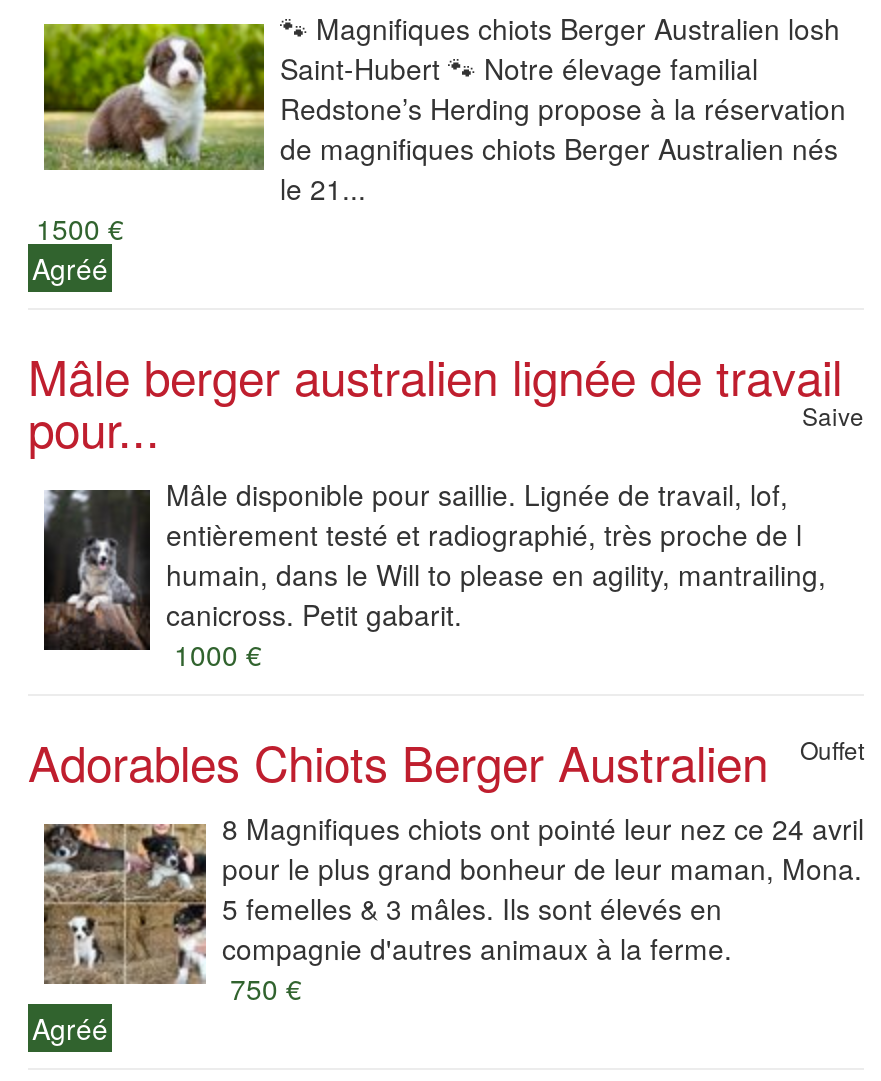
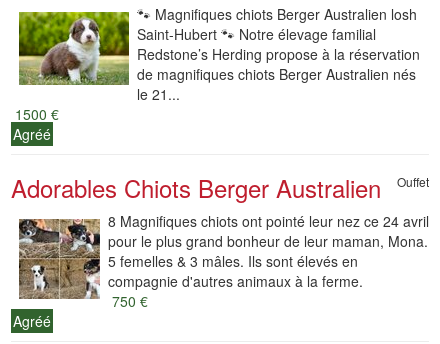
[28,340,864,674] [image] | Mâle berger australien lignée de travail | pour... | Saive | Mâle disponible pour saillie. Lignée de travail, lof, | entièrement testé et radiographié, très proche de l | humain, dans le Will to please en agility, mantrailing, | canicross. Petit gabarit. | 1000 € -> none

